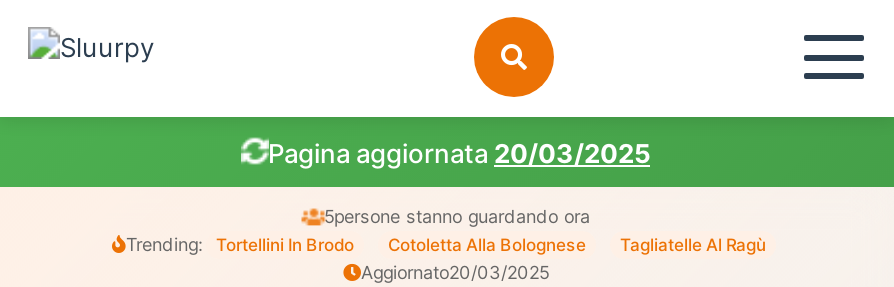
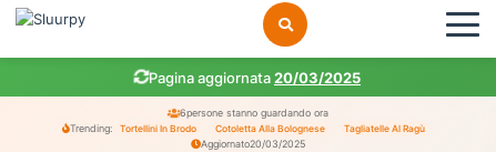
[324,204,590,226] 5persone stanno guardando ora -> [179,106,328,118] 6persone stanno guardando ora

